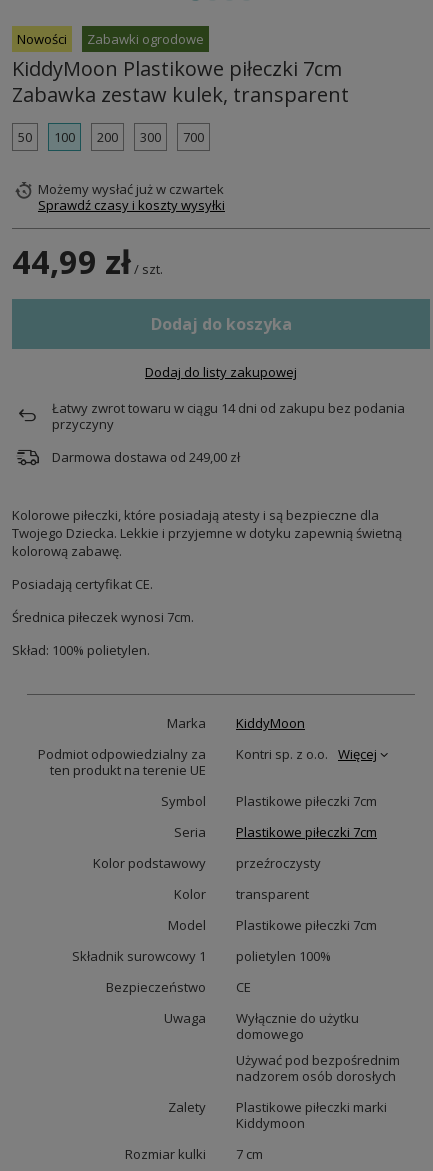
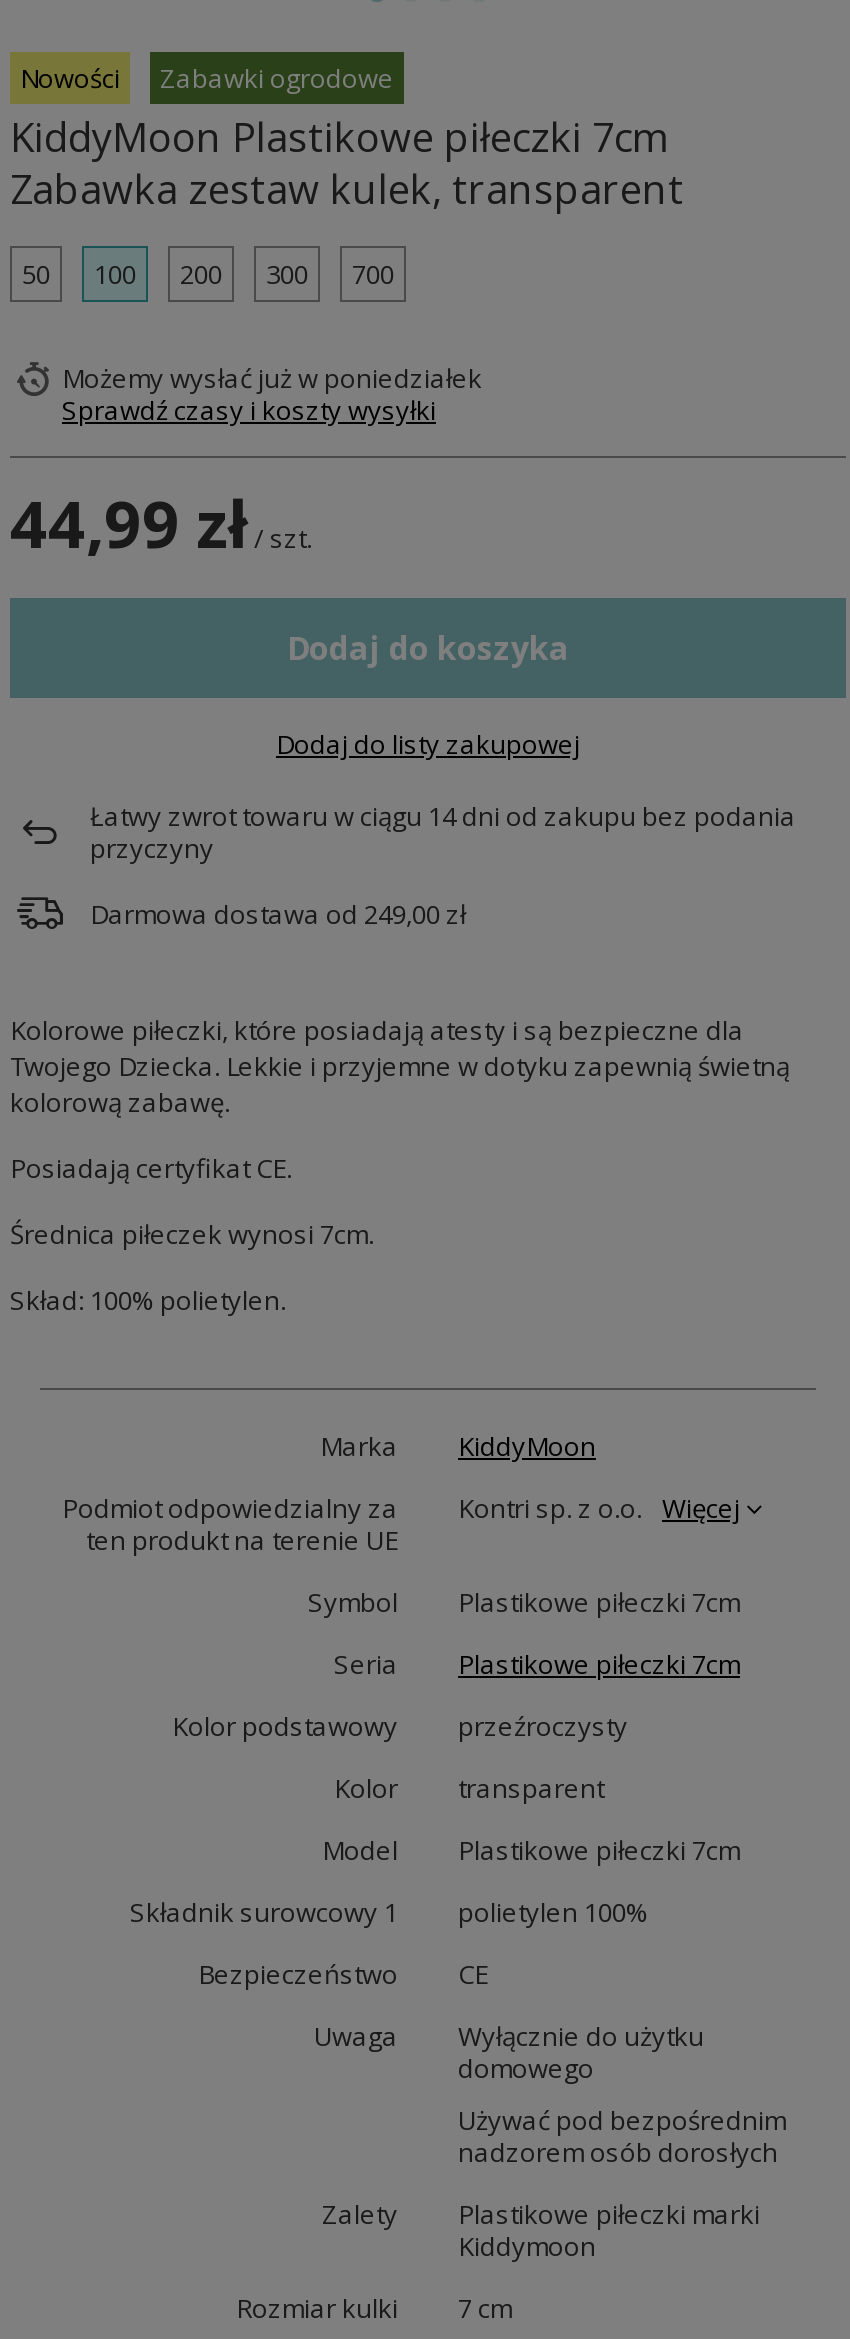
[38,180,224,198] Możemy wysłać już w czwartek -> [62,360,482,396] Możemy wysłać już w poniedziałek

